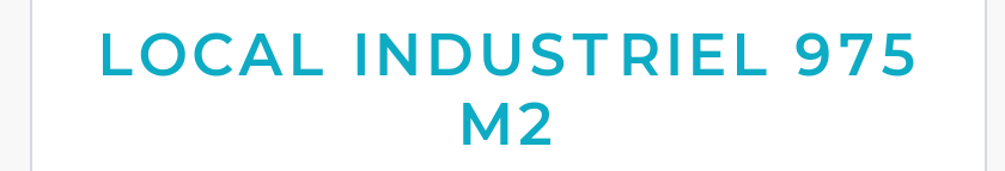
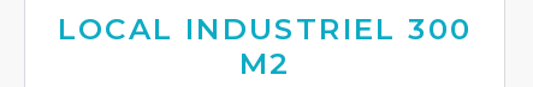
[97,19,920,91] LOCAL INDUSTRIEL 975 -> [57,11,472,47] LOCAL INDUSTRIEL 300

